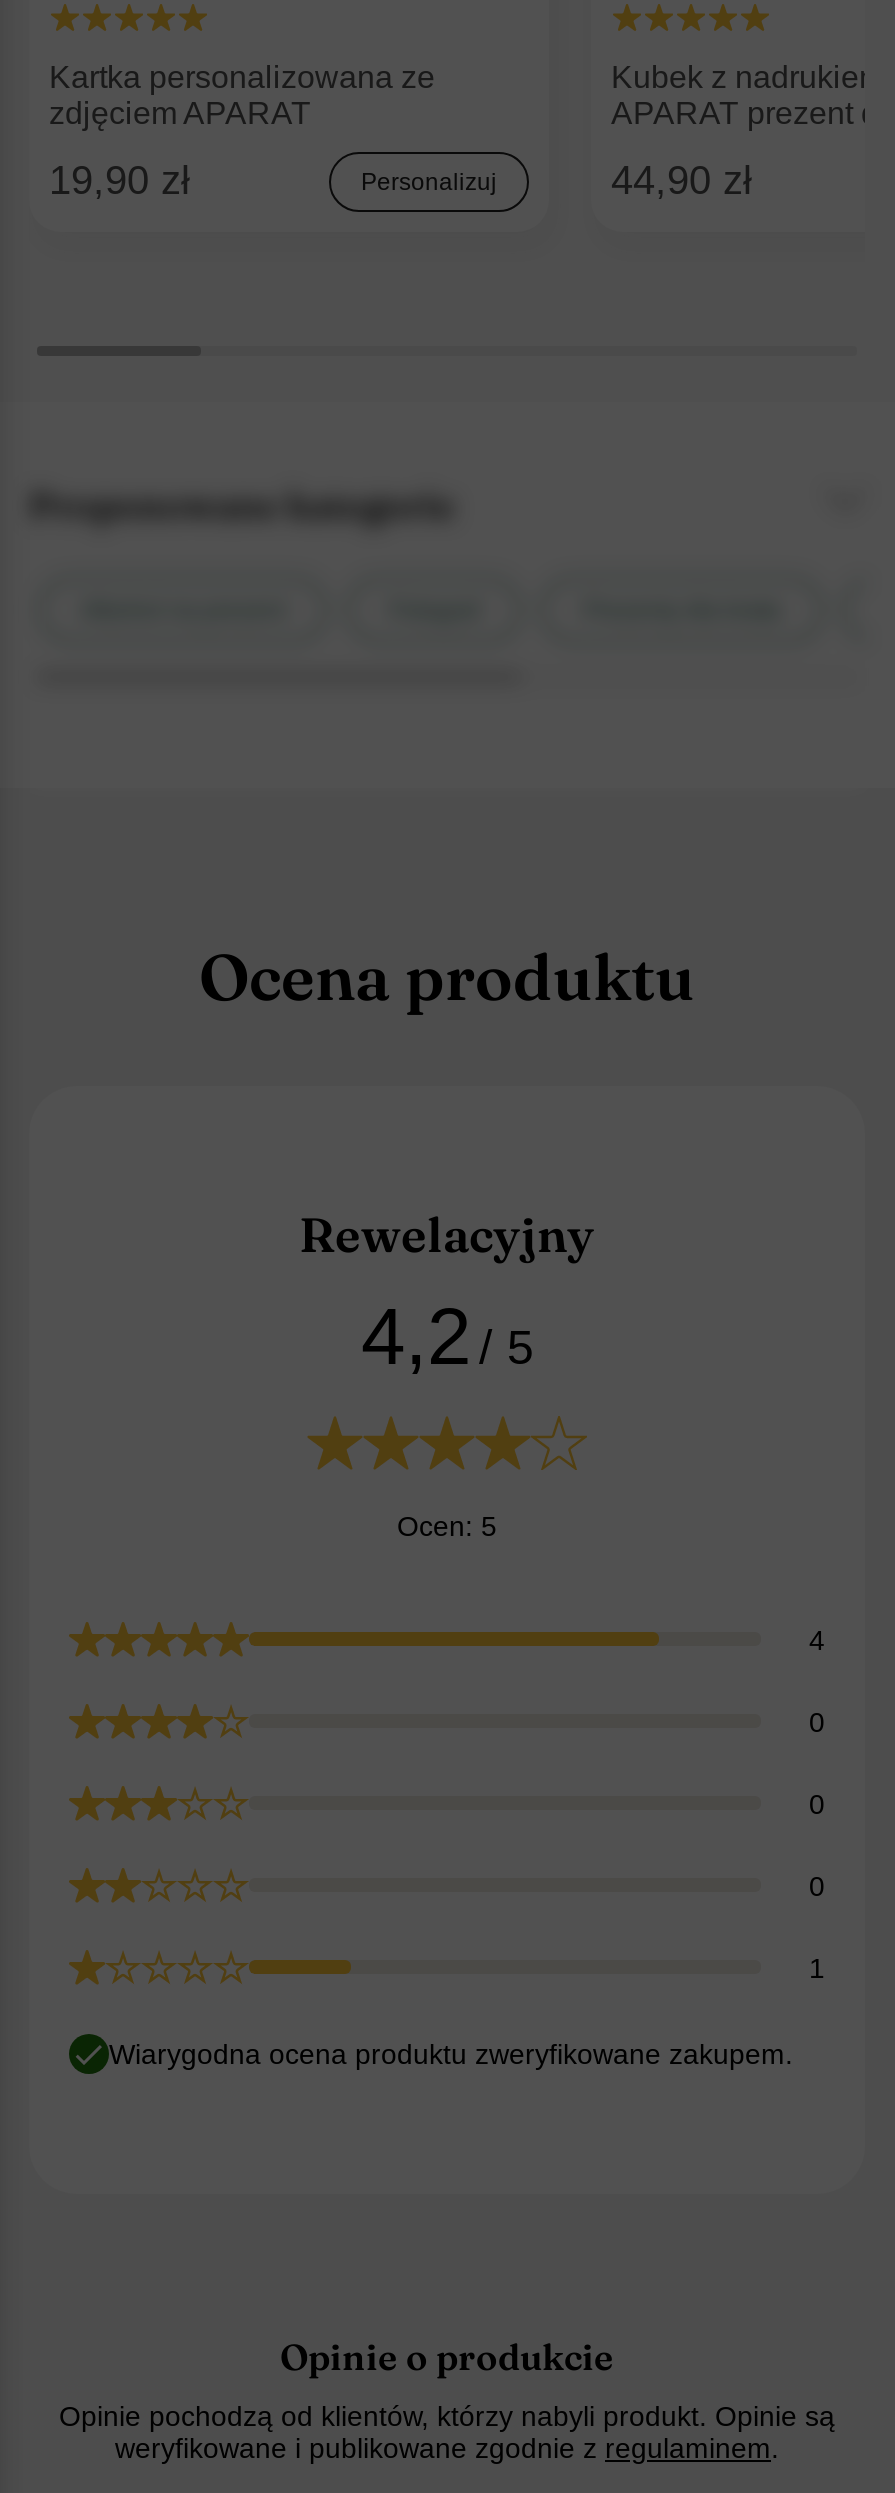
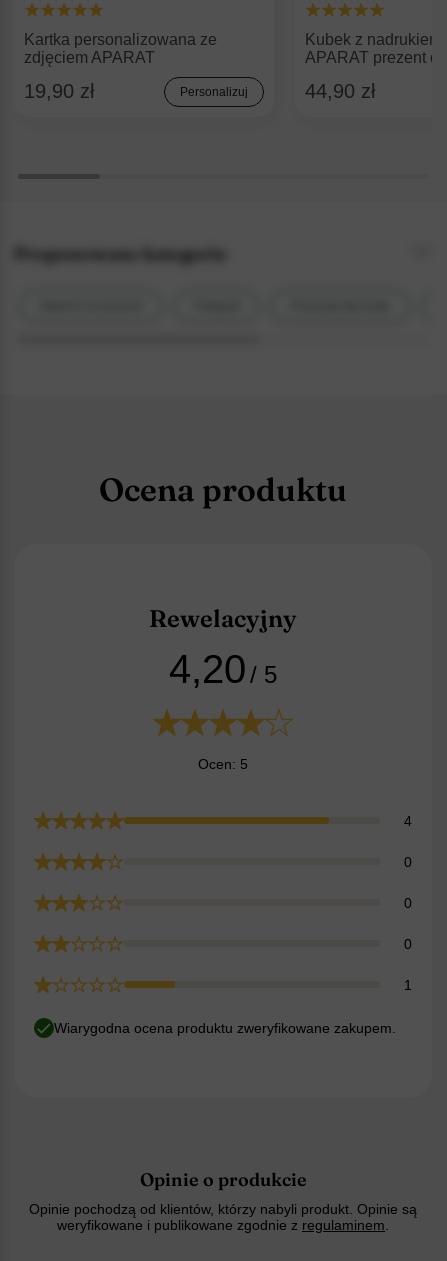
[361,1292,533,1380] 4,2 / 5 -> [169,647,277,691] 4,20 / 5

